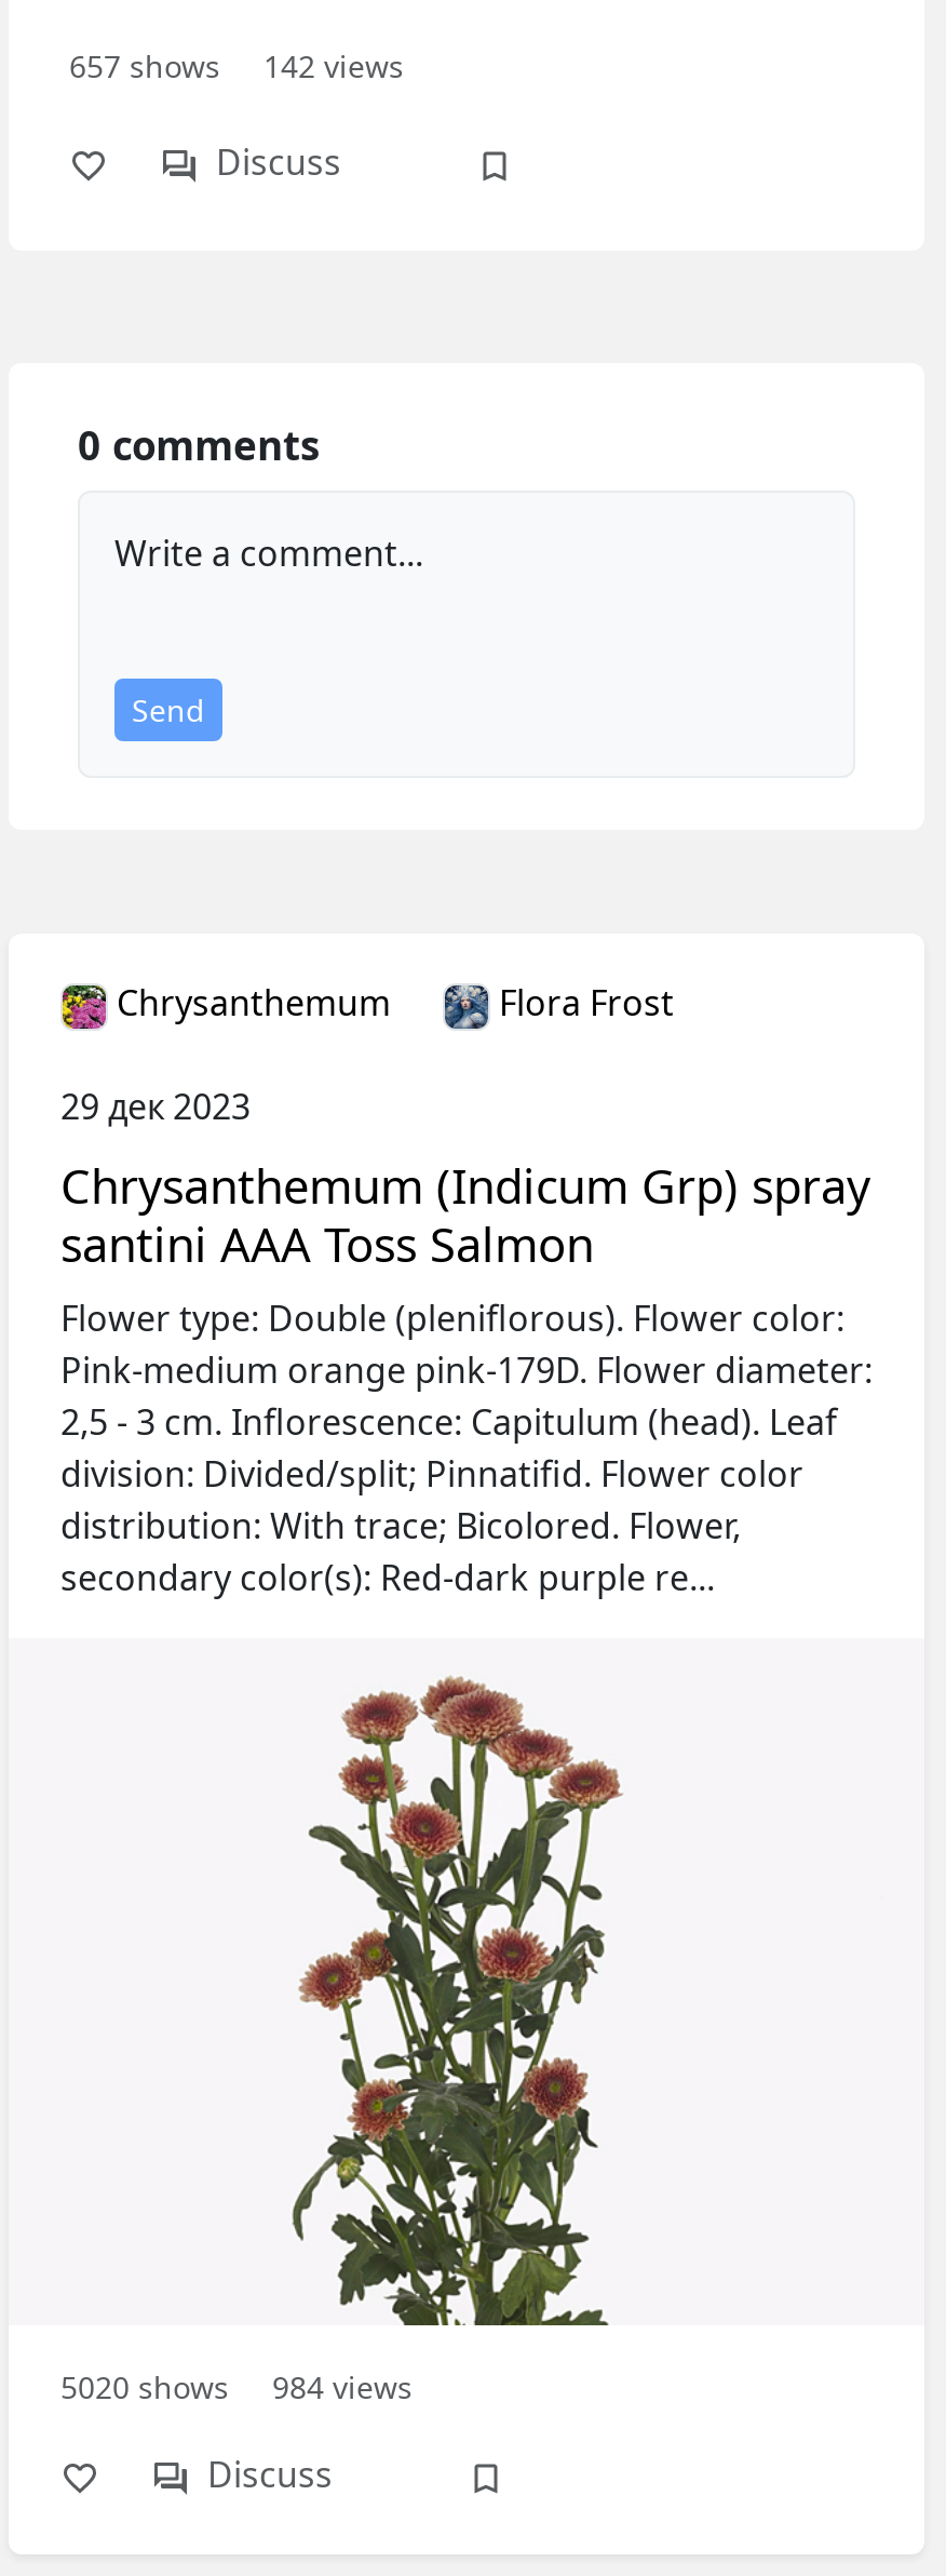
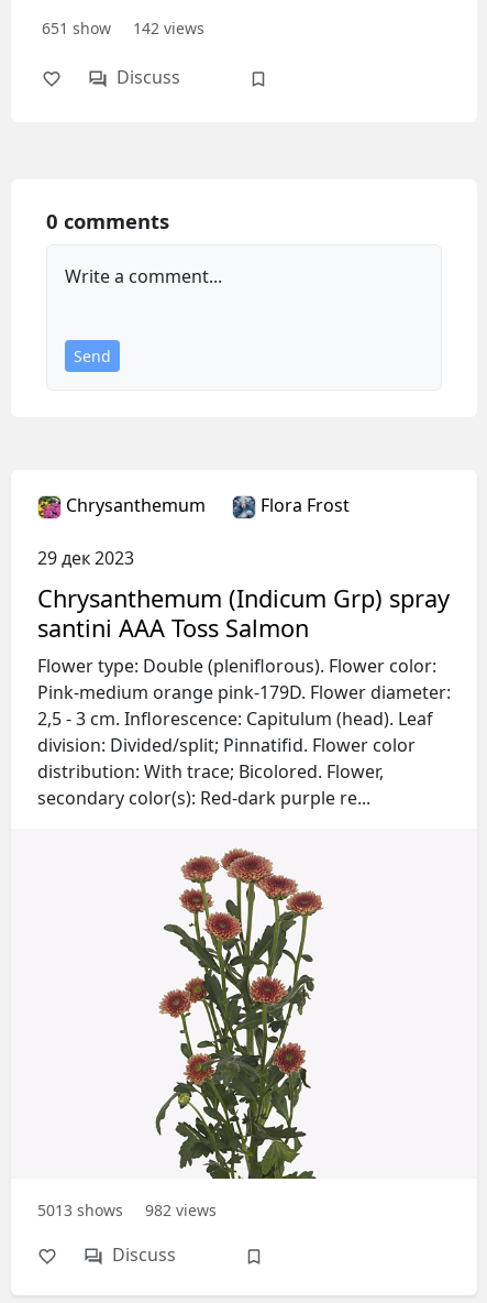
[69,45,404,86] 657 shows 142 views -> [42,17,204,38] 651 show 142 views
[60,2366,229,2407] 5020 shows -> [37,1200,123,1220] 5013 shows
[272,2366,413,2407] 984 views -> [145,1200,217,1220] 982 views

